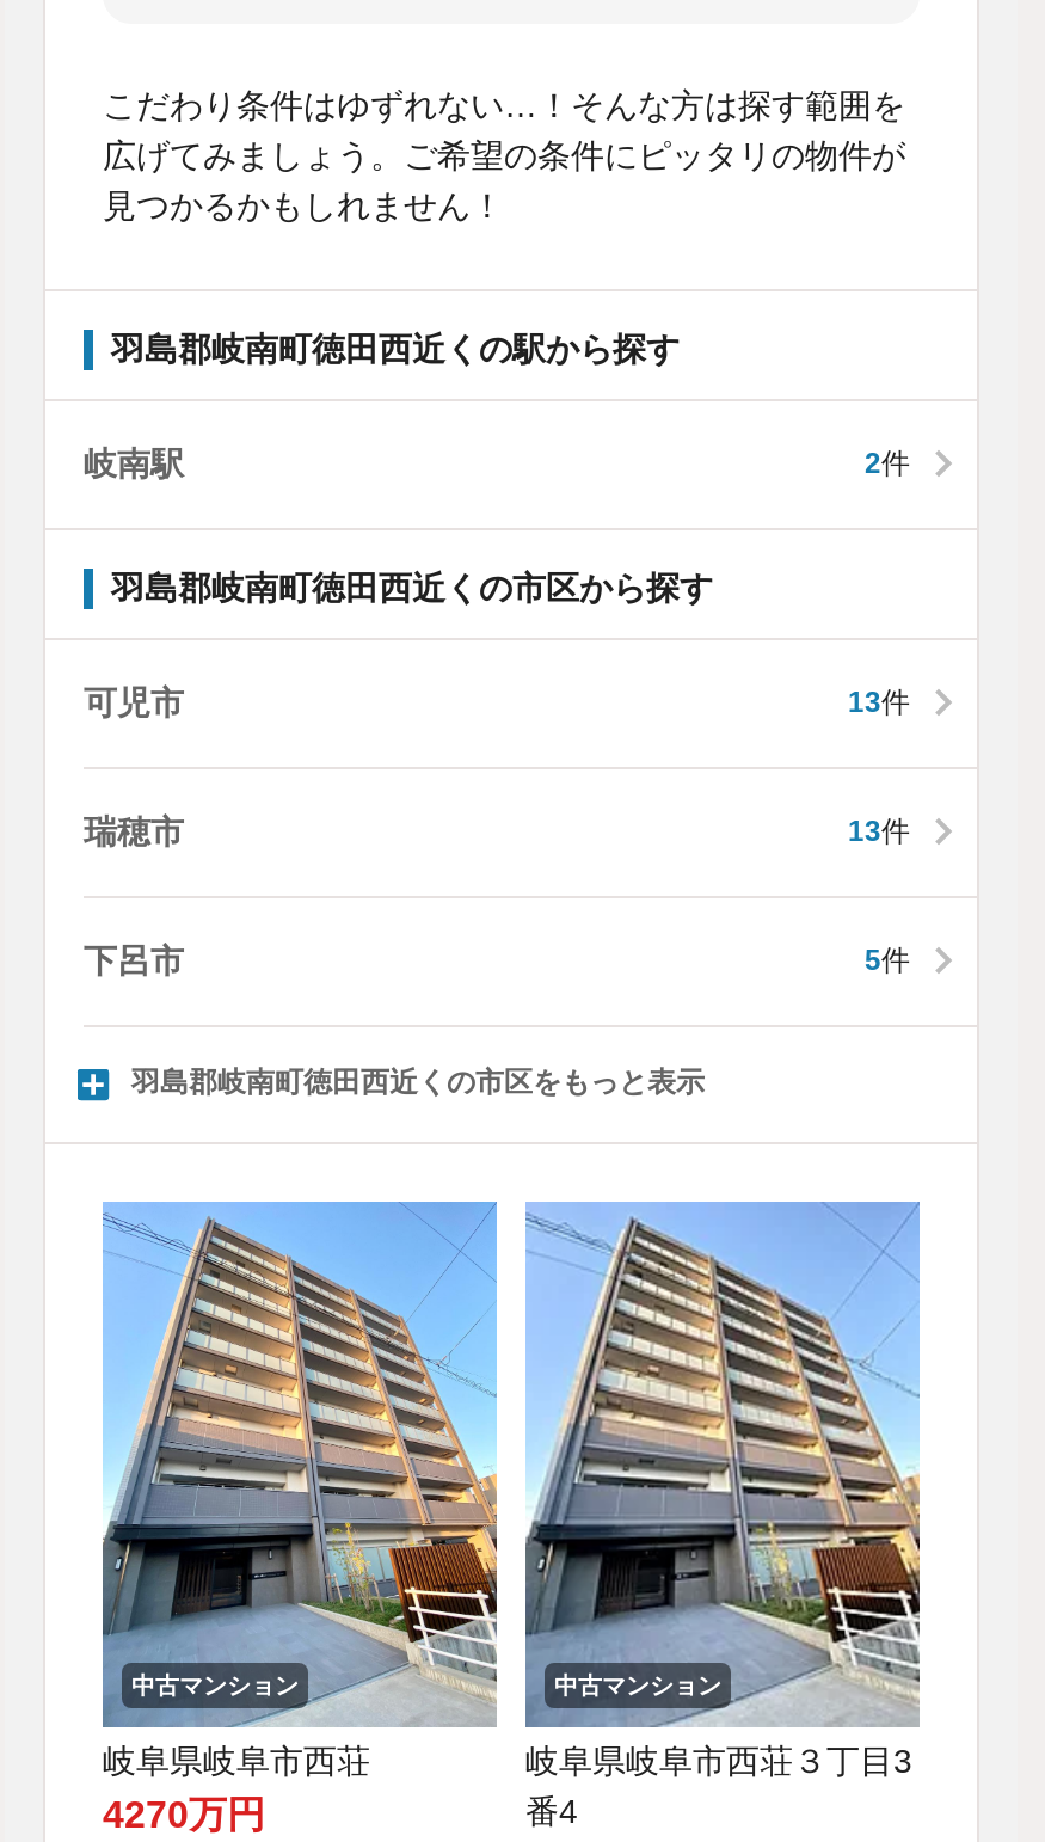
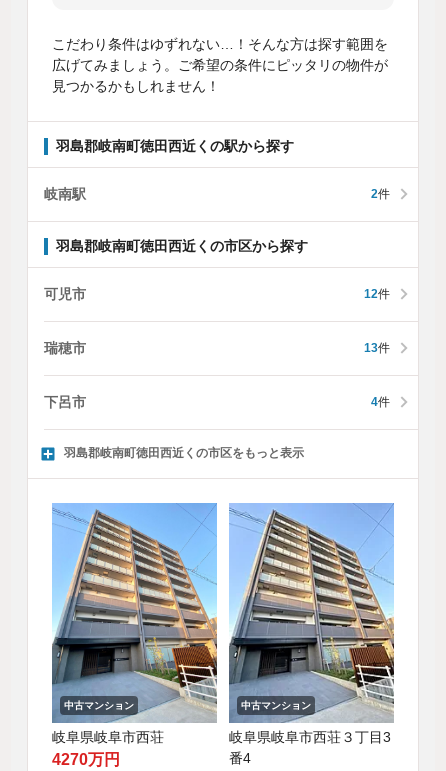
[848,686,910,720] 13件 -> [364,287,390,301] 12件
[865,944,910,978] 5件 -> [371,395,390,409] 4件

